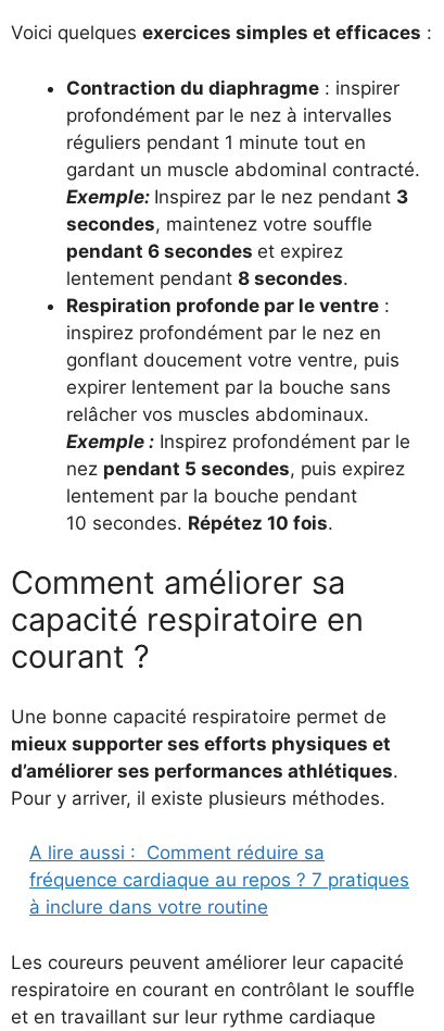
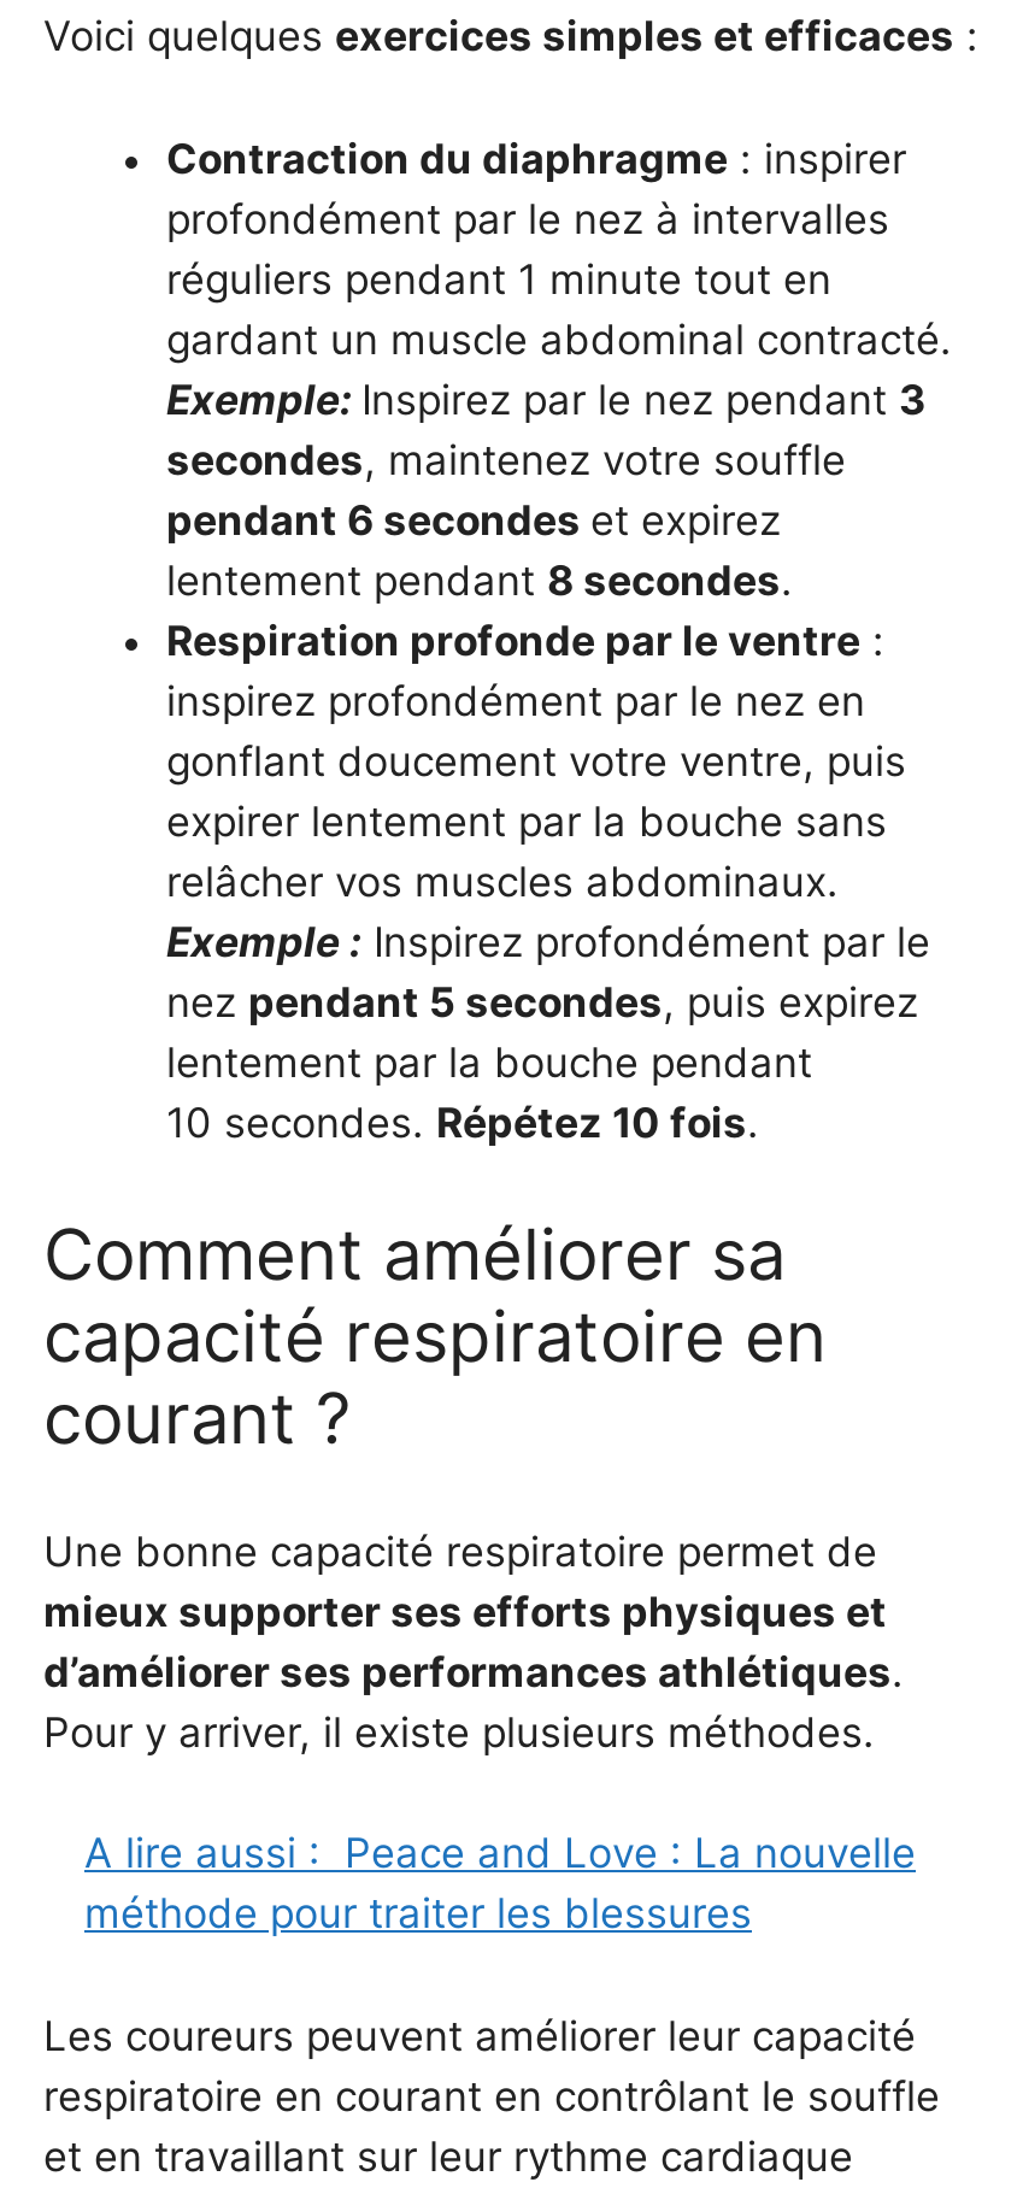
[29,842,409,918] A lire aussi : Comment réduire sa | fréquence cardiaque au repos ? 7 pratiques | à inclure dans votre routine -> [84,1829,916,1938] A lire aussi : Peace and Love : La nouvelle | méthode pour traiter les blessures

